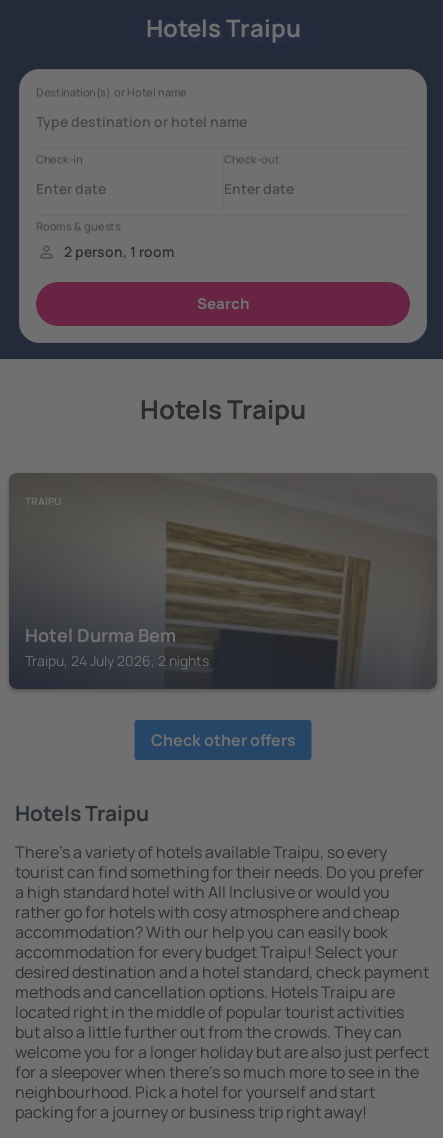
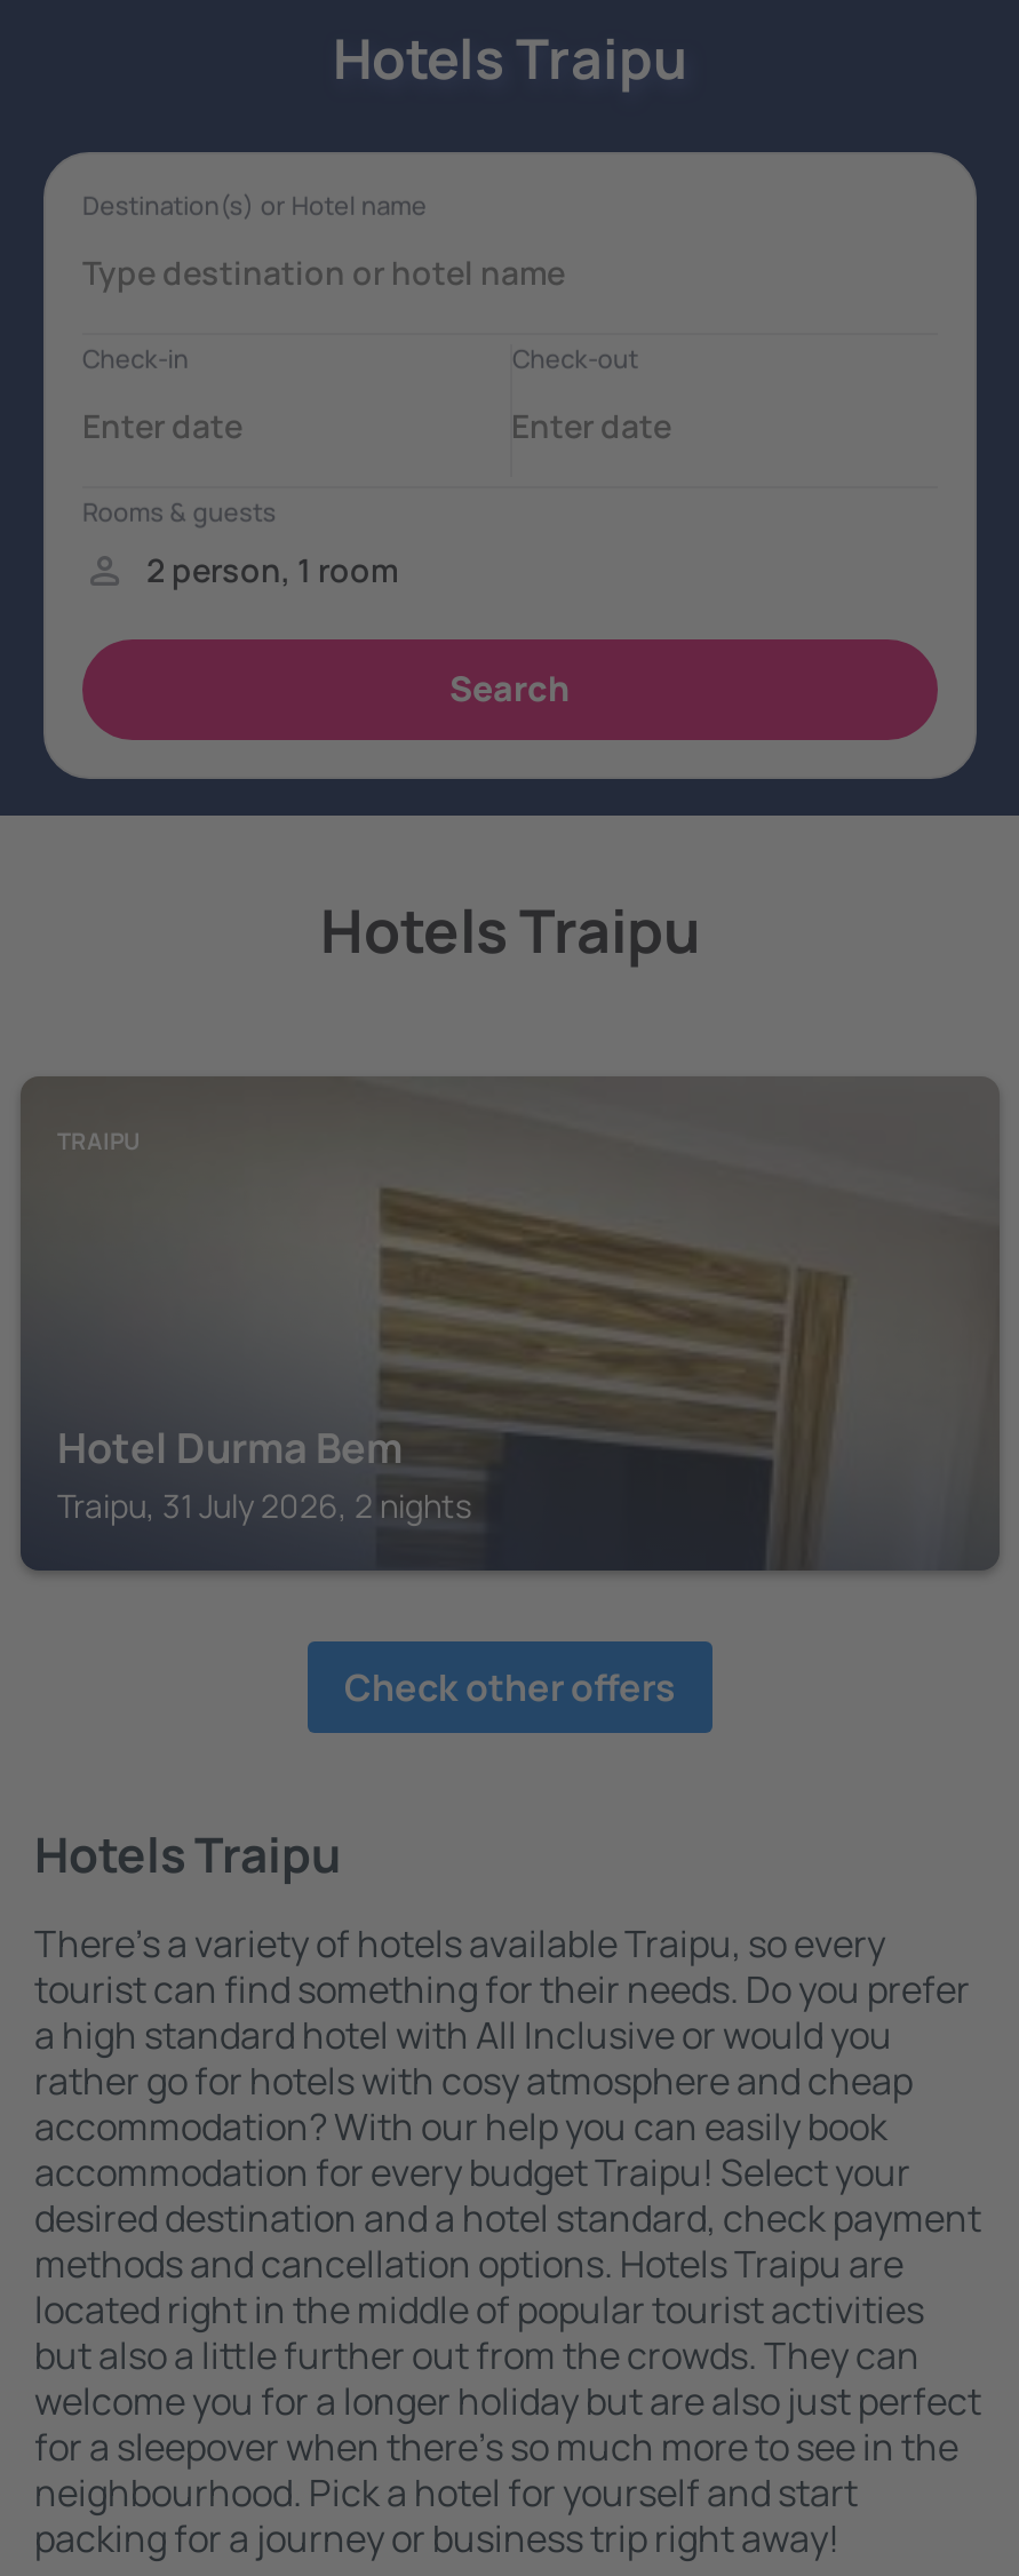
[25,651,209,670] Traipu, 24 July 2026, 2 nights -> [57,1484,471,1527] Traipu, 31 July 2026, 2 nights

